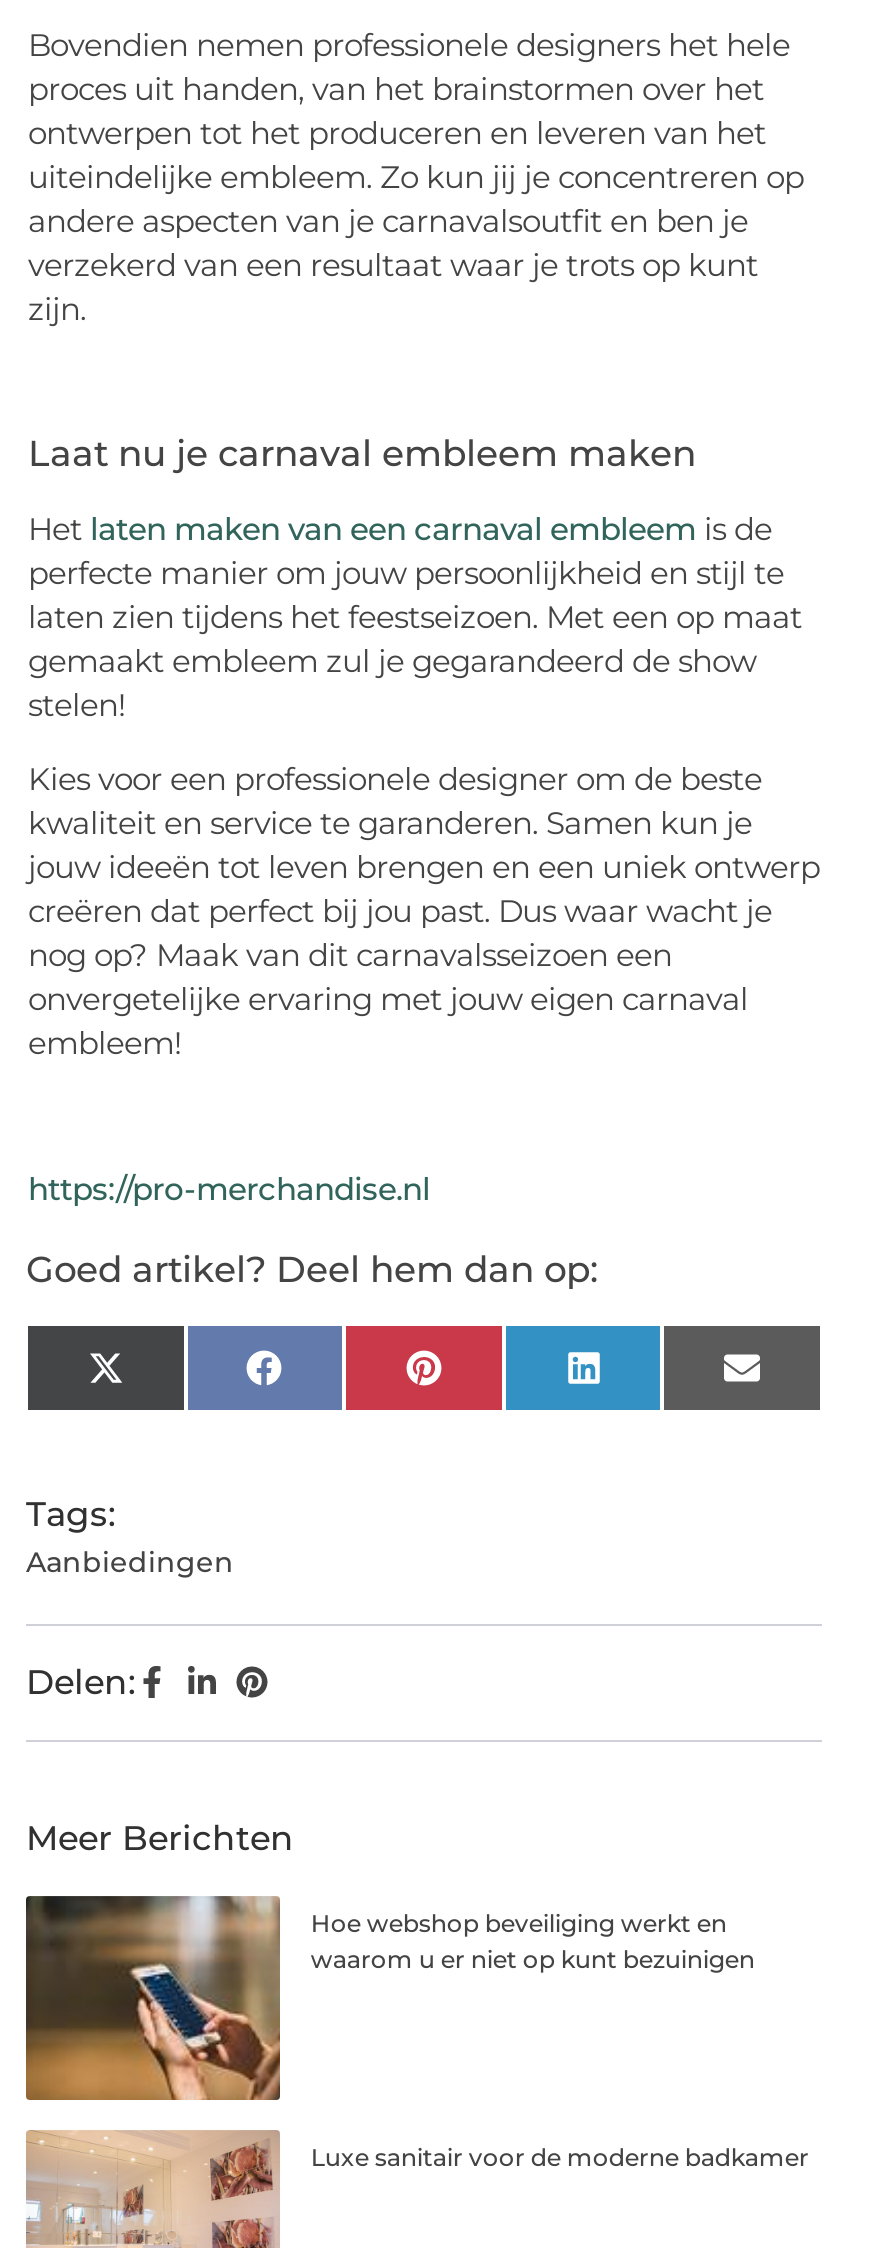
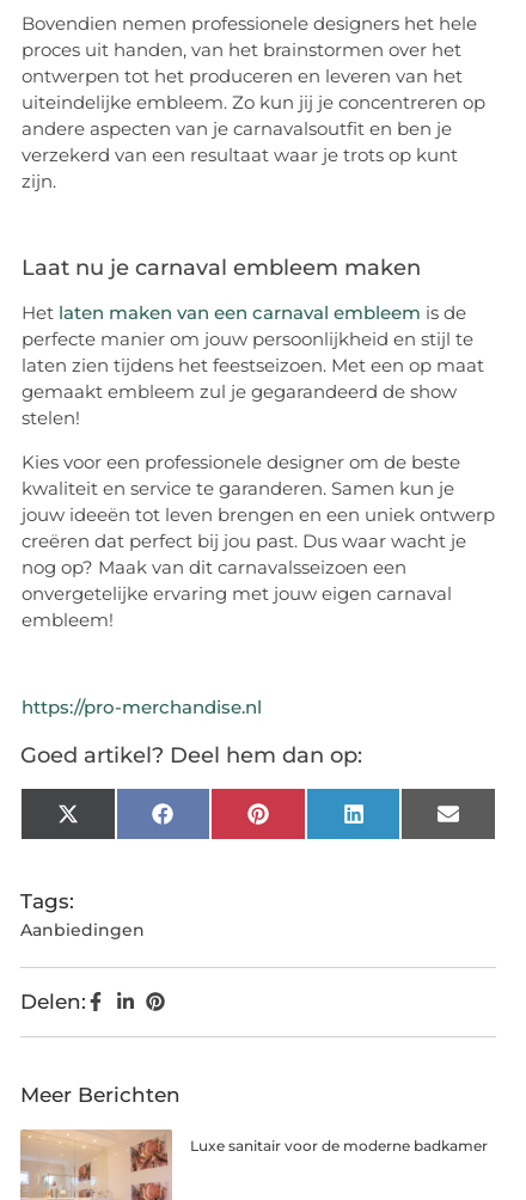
[24,1894,755,2102] [image] | Hoe webshop beveiliging werkt en | waarom u er niet op kunt bezuinigen -> none

